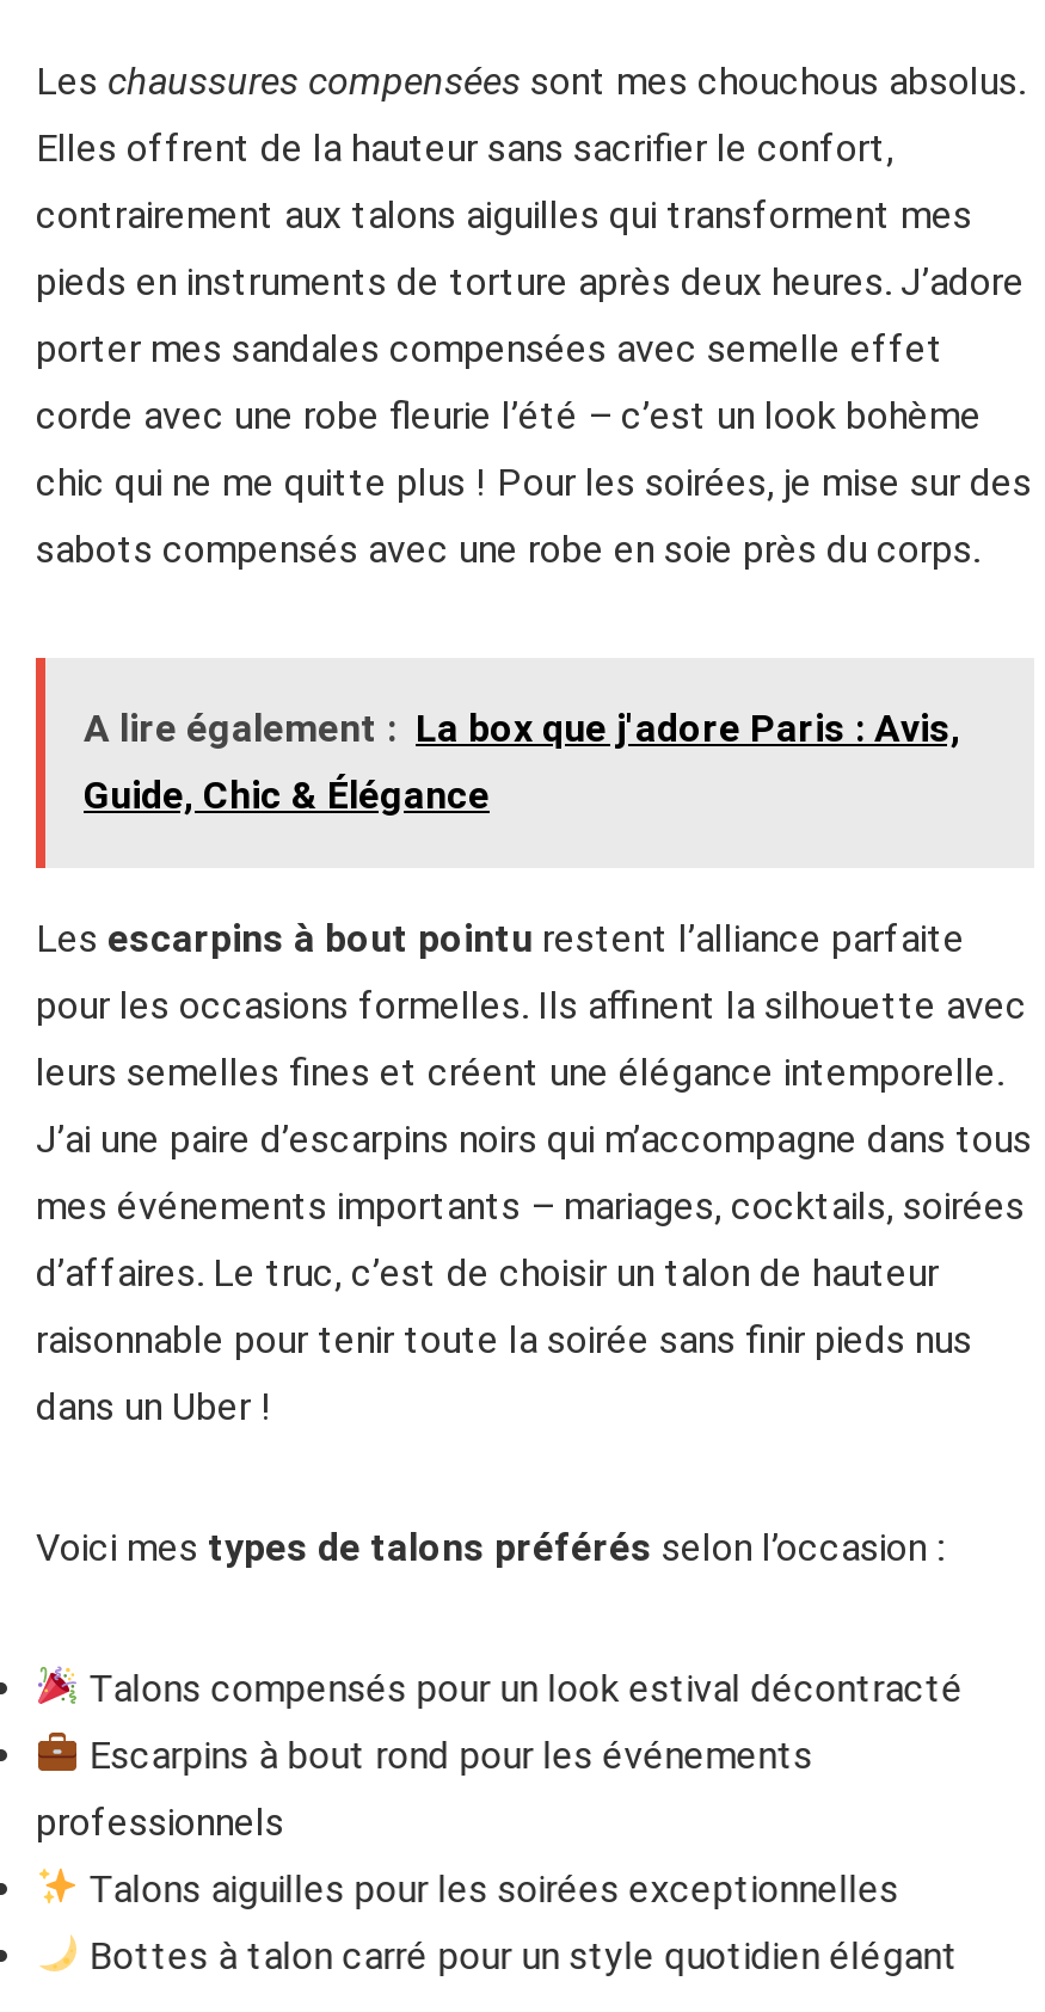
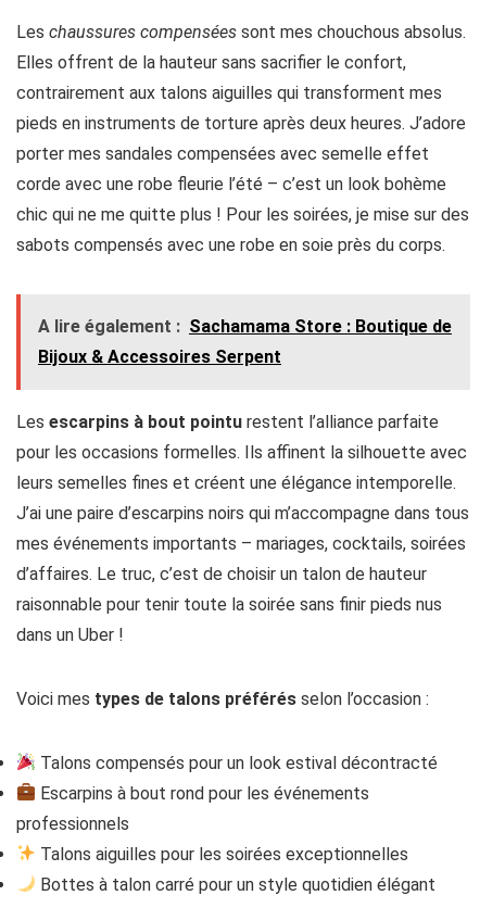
[84,705,960,751] A lire également : La box que j'adore Paris : Avis, -> [38,316,452,336] A lire également : Sachamama Store : Boutique de
[84,772,490,817] Guide, Chic & Élégance -> [38,346,281,367] Bijoux & Accessoires Serpent

